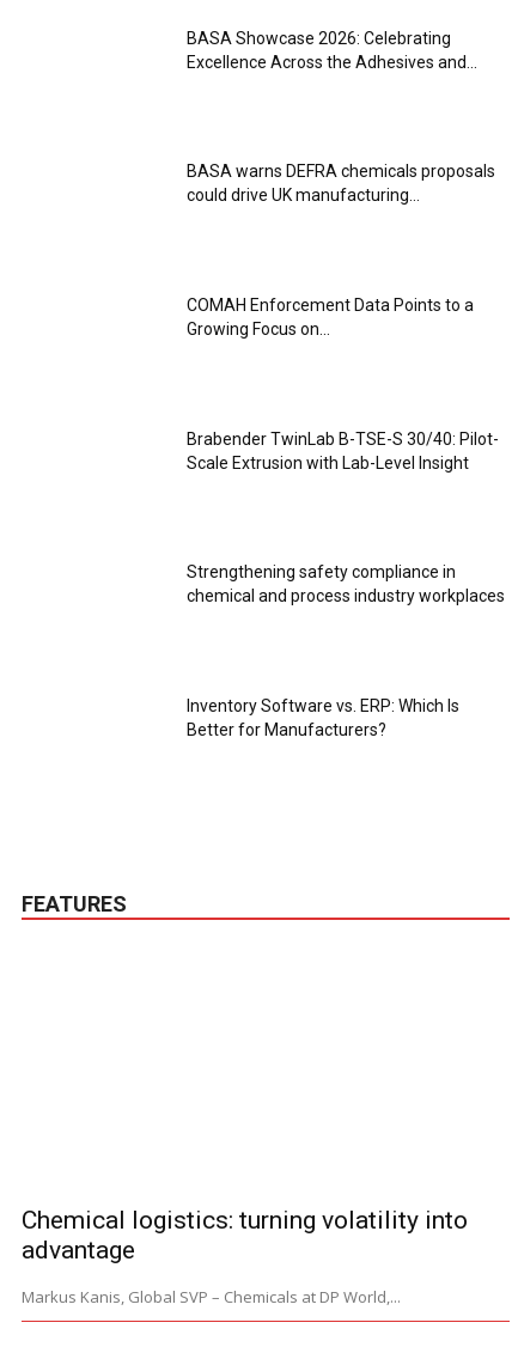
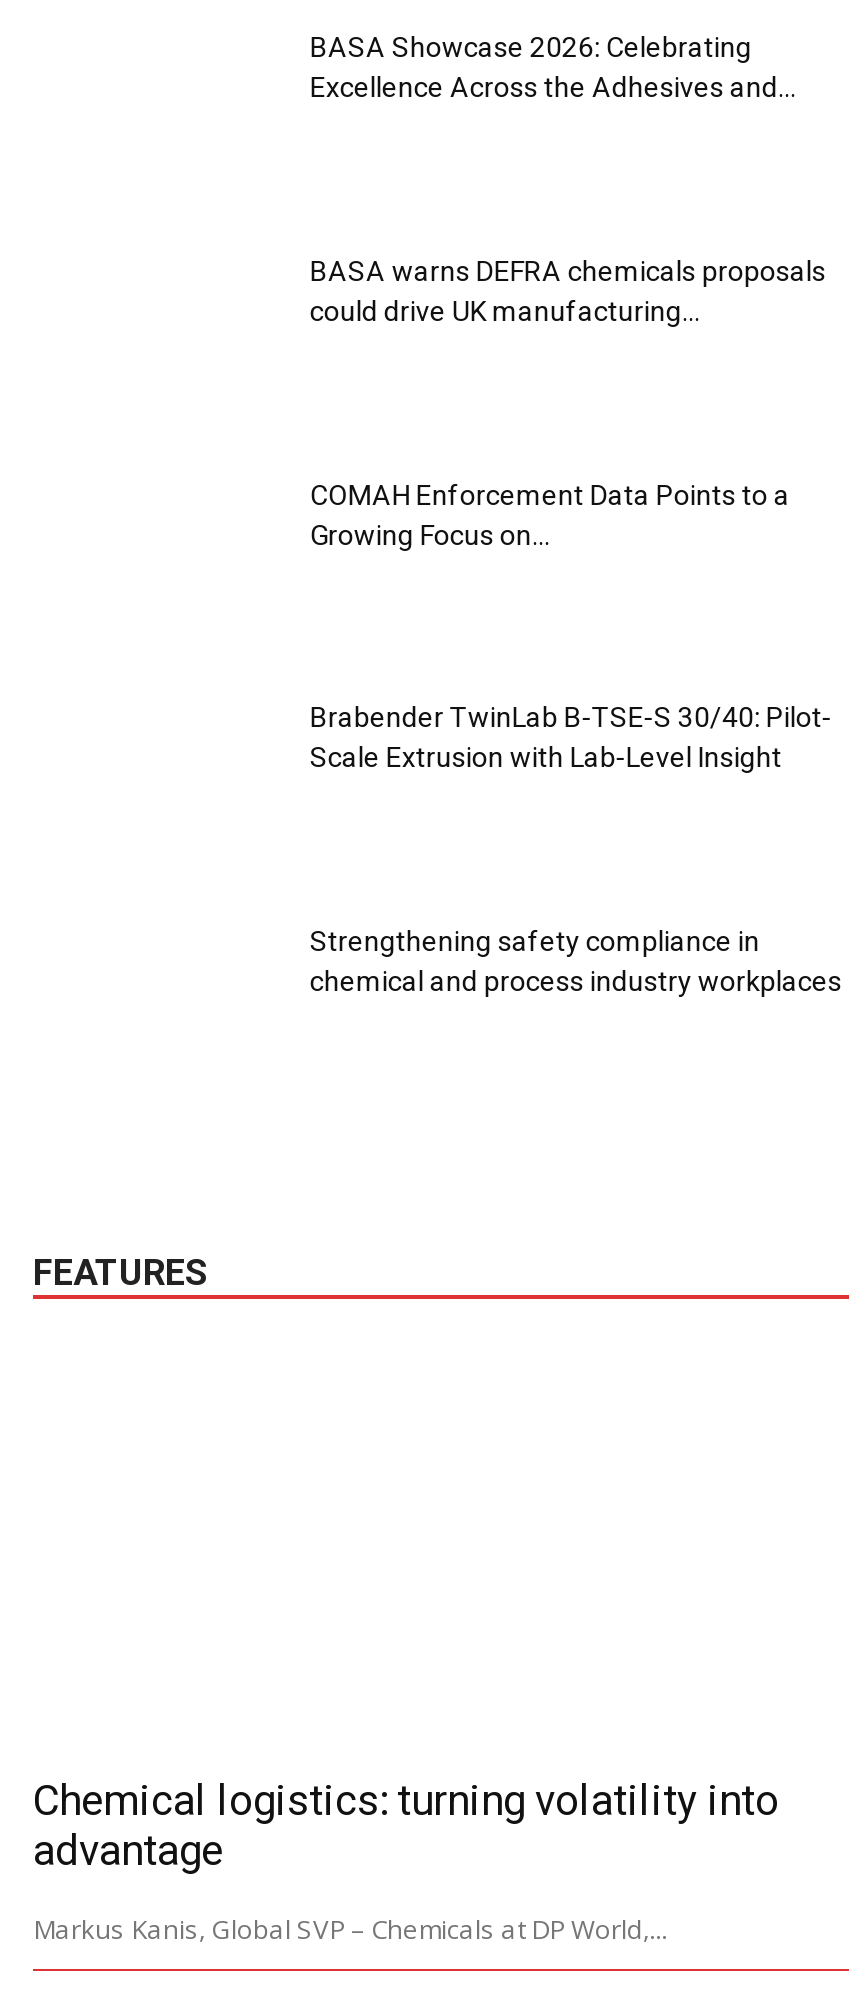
[187,696,460,739] Inventory Software vs. ERP: Which Is | Better for Manufacturers? -> none

